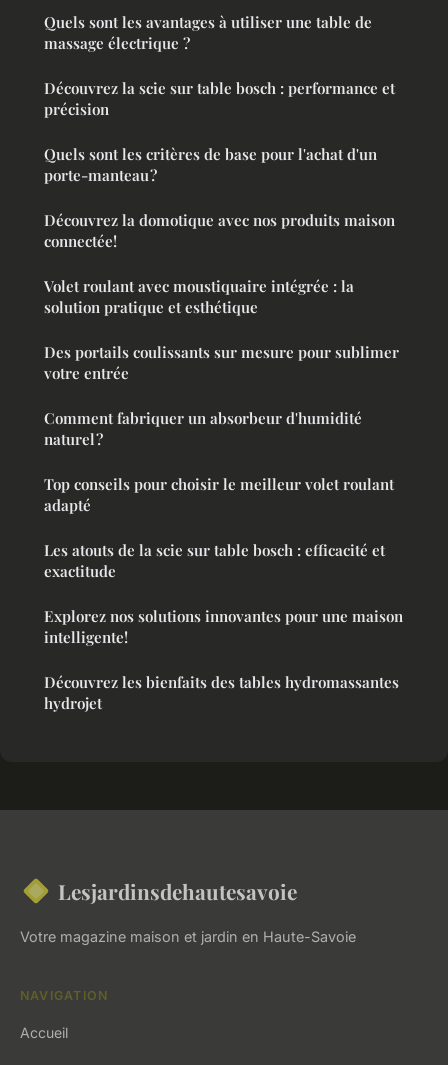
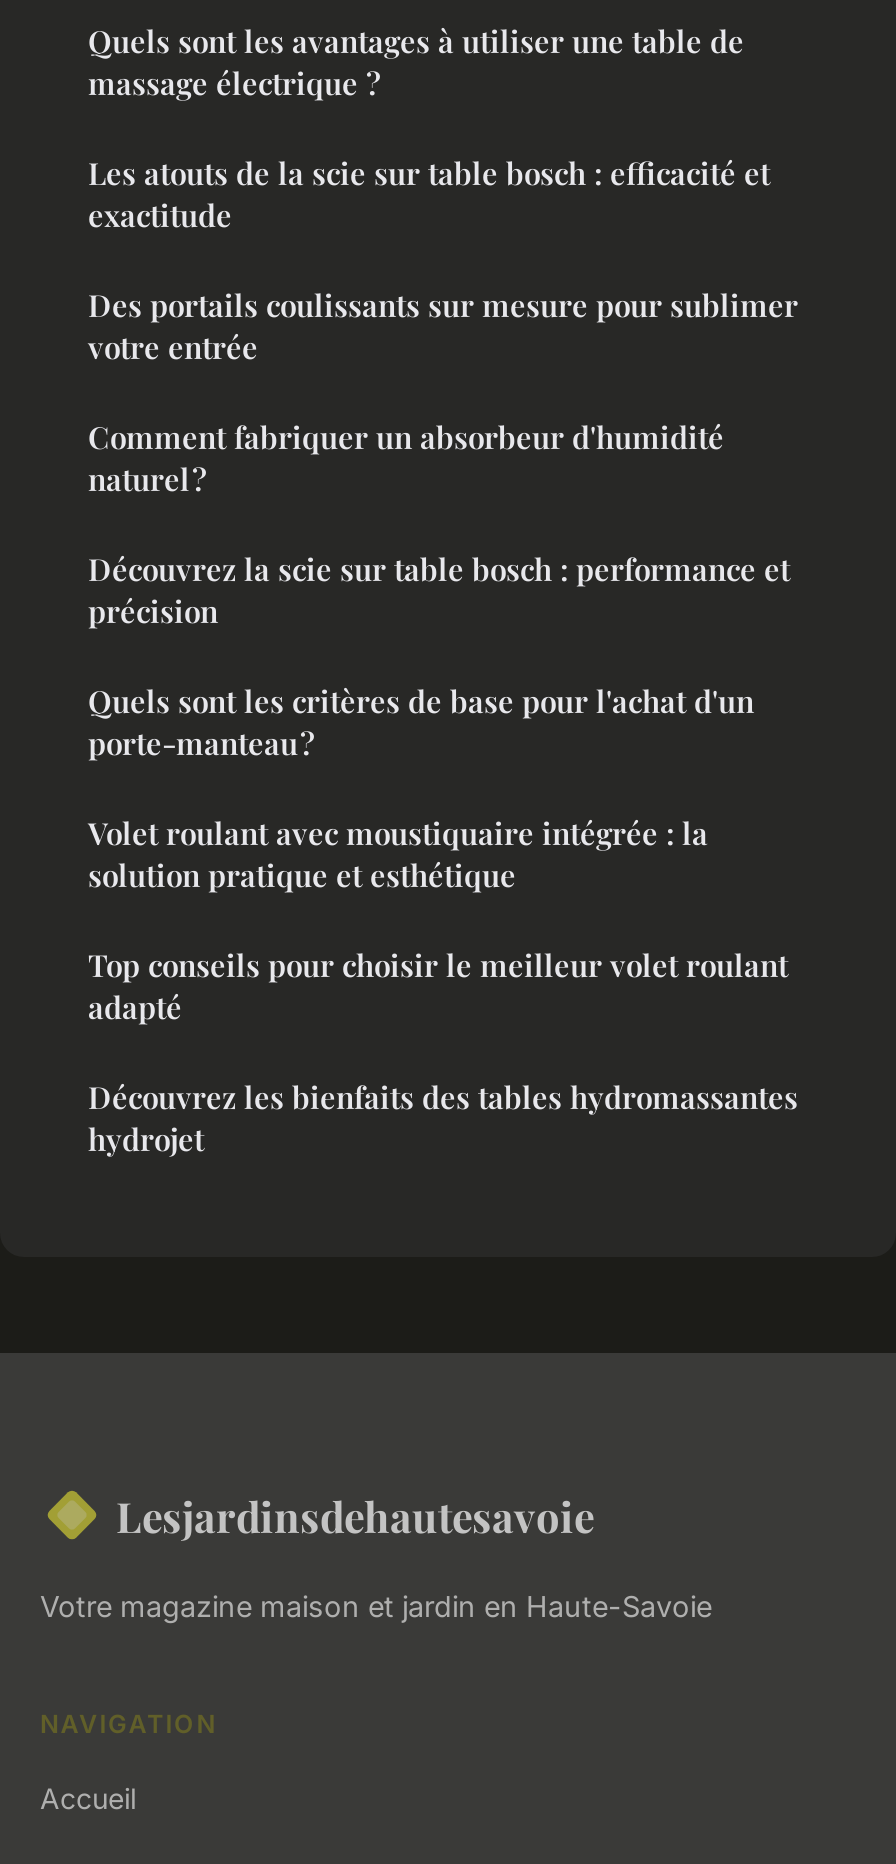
moved [44,78,395,185] -> [88,549,790,763]: Découvrez la scie sur table bosch : performance et | précision | Quels sont les critères de base pour l'achat d'un | porte-manteau ?
[44,210,395,251] Découvrez la domotique avec nos produits maison | connectée! -> none
moved [44,276,354,317] -> [88,813,708,895]: Volet roulant avec moustiquaire intégrée : la | solution pratique et esthétique
moved [44,342,399,449] -> [88,285,798,499]: Des portails coulissants sur mesure pour sublimer | votre entrée | Comment fabriquer un absorbeur d'humidité | naturel ?
moved [44,540,385,581] -> [88,153,770,235]: Les atouts de la scie sur table bosch : efficacité et | exactitude
[44,606,403,647] Explorez nos solutions innovantes pour une maison | intelligente! -> none

